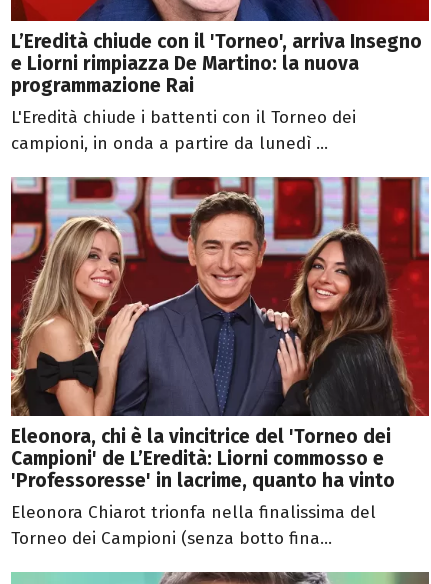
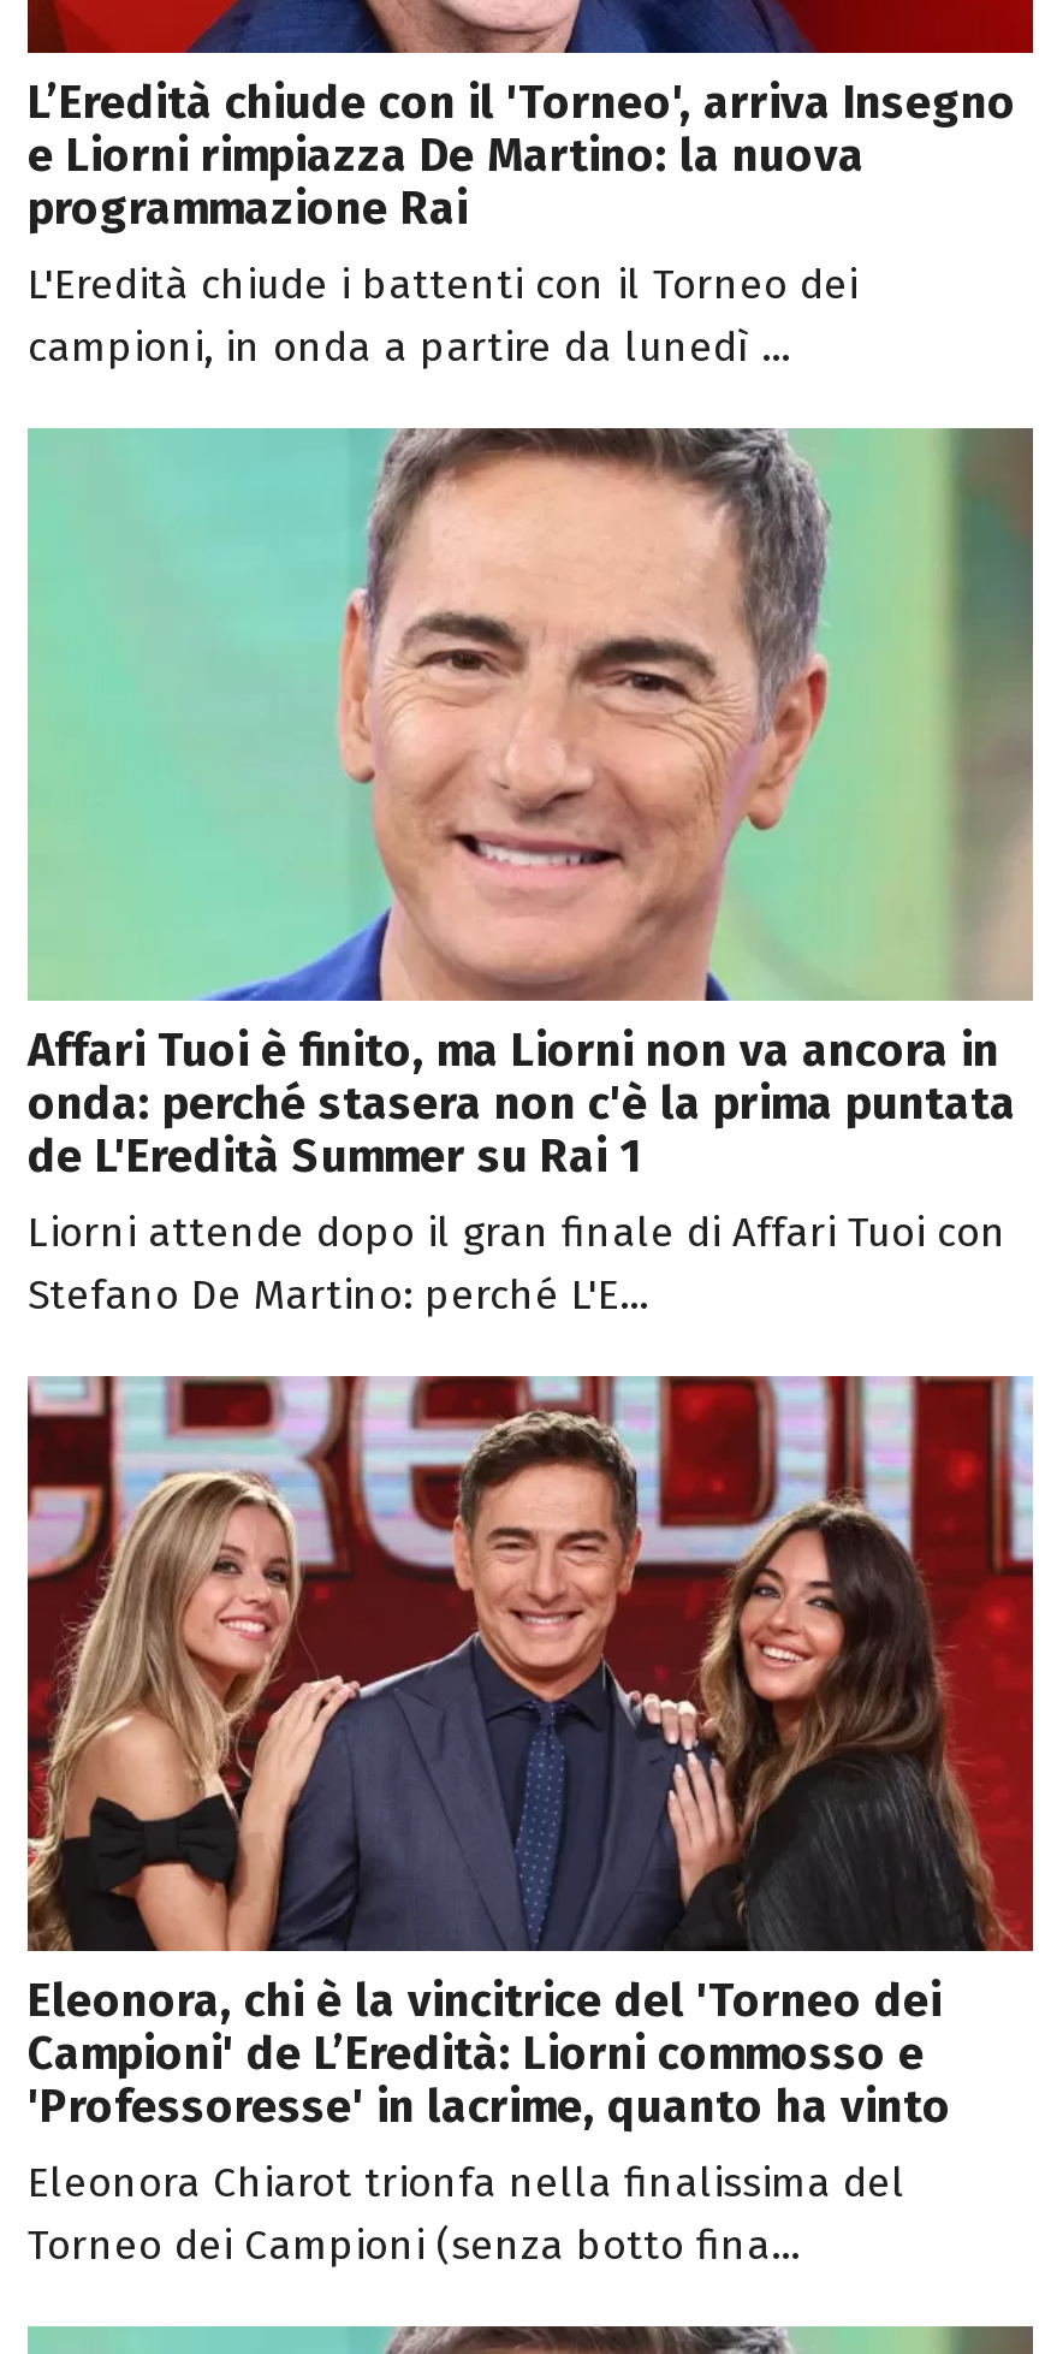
none -> [28,426,1035,1321] [image] | Affari Tuoi è finito, ma Liorni non va ancora in | onda: perché stasera non c'è la prima puntata | de L'Eredità Summer su Rai 1 | Liorni attende dopo il gran finale di Affari Tuoi con | Stefano De Martino: perché L'E...

